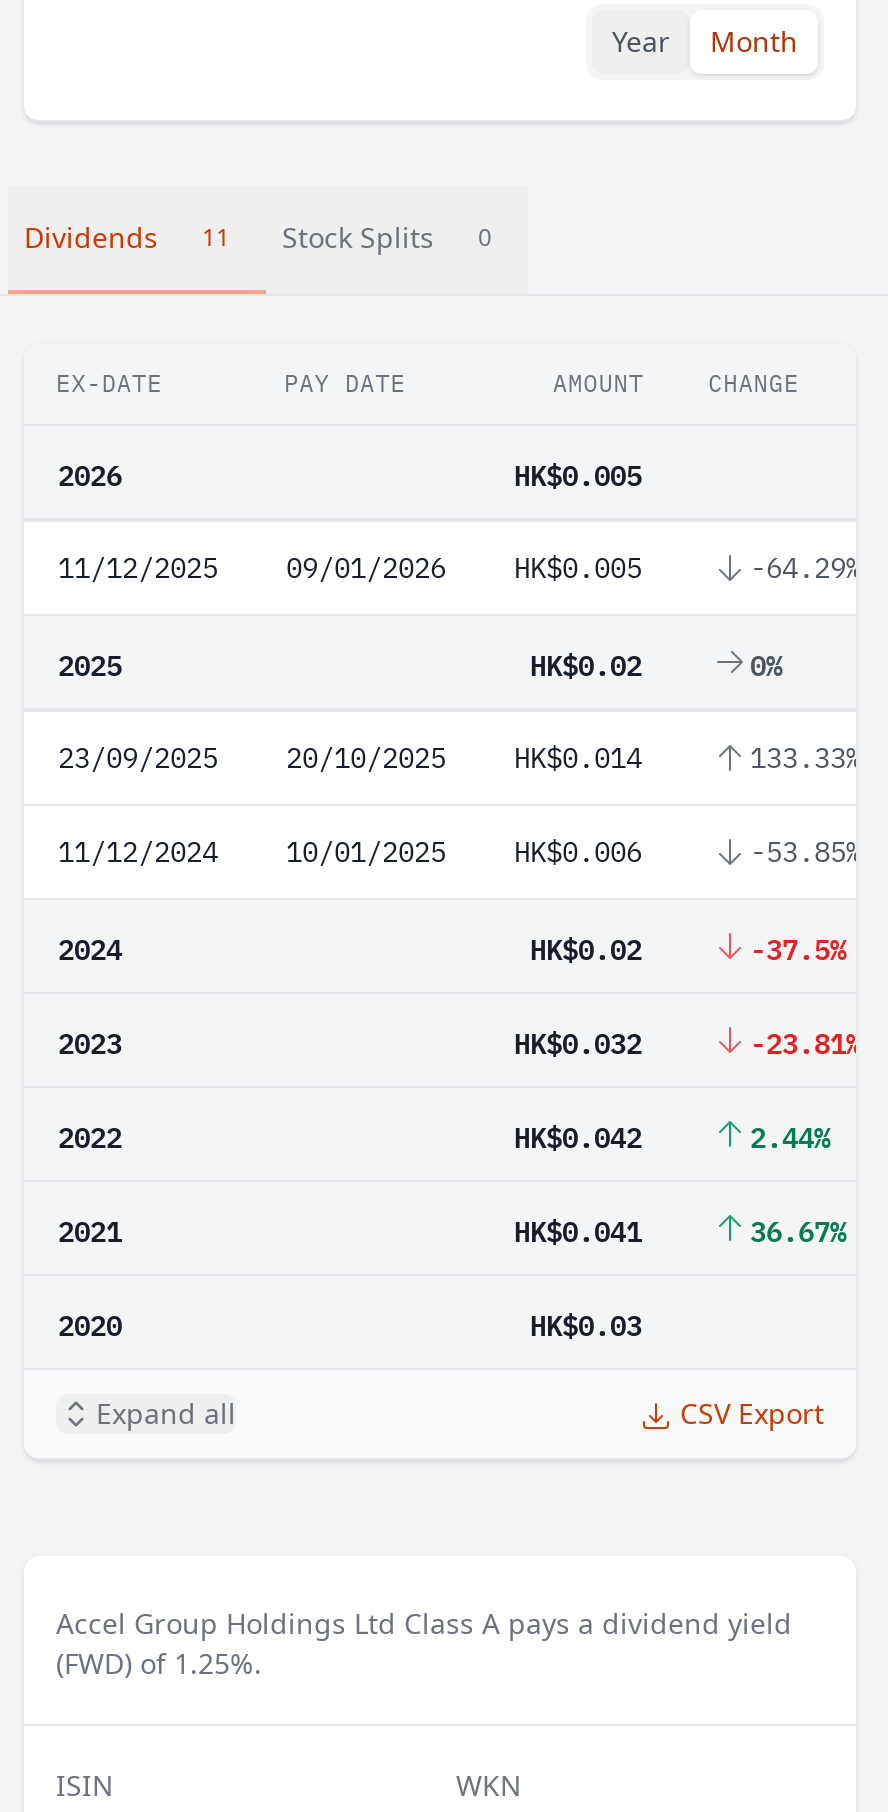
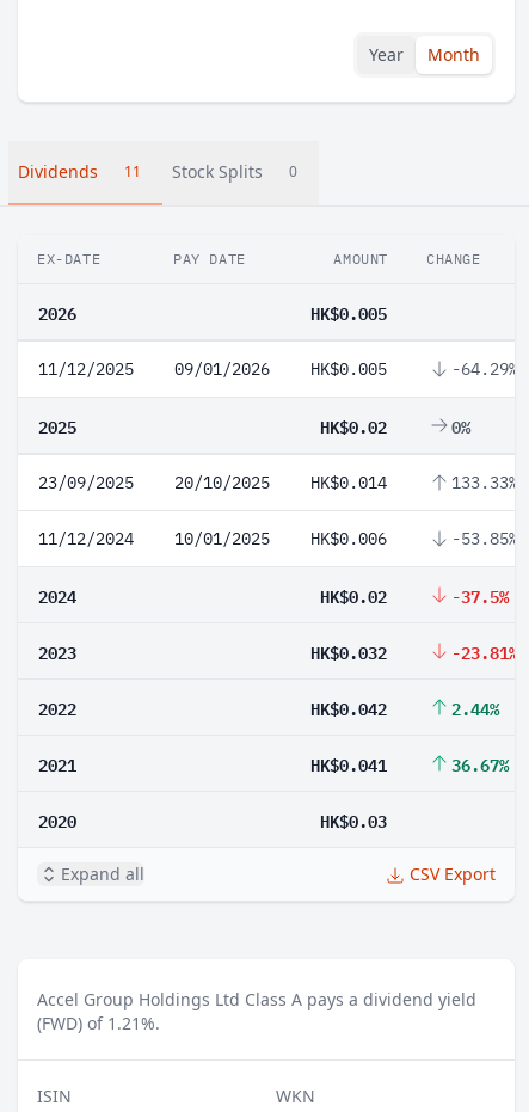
[56,1644,262,1682] (FWD) of 1.25%. -> [37,1012,160,1034] (FWD) of 1.21%.

